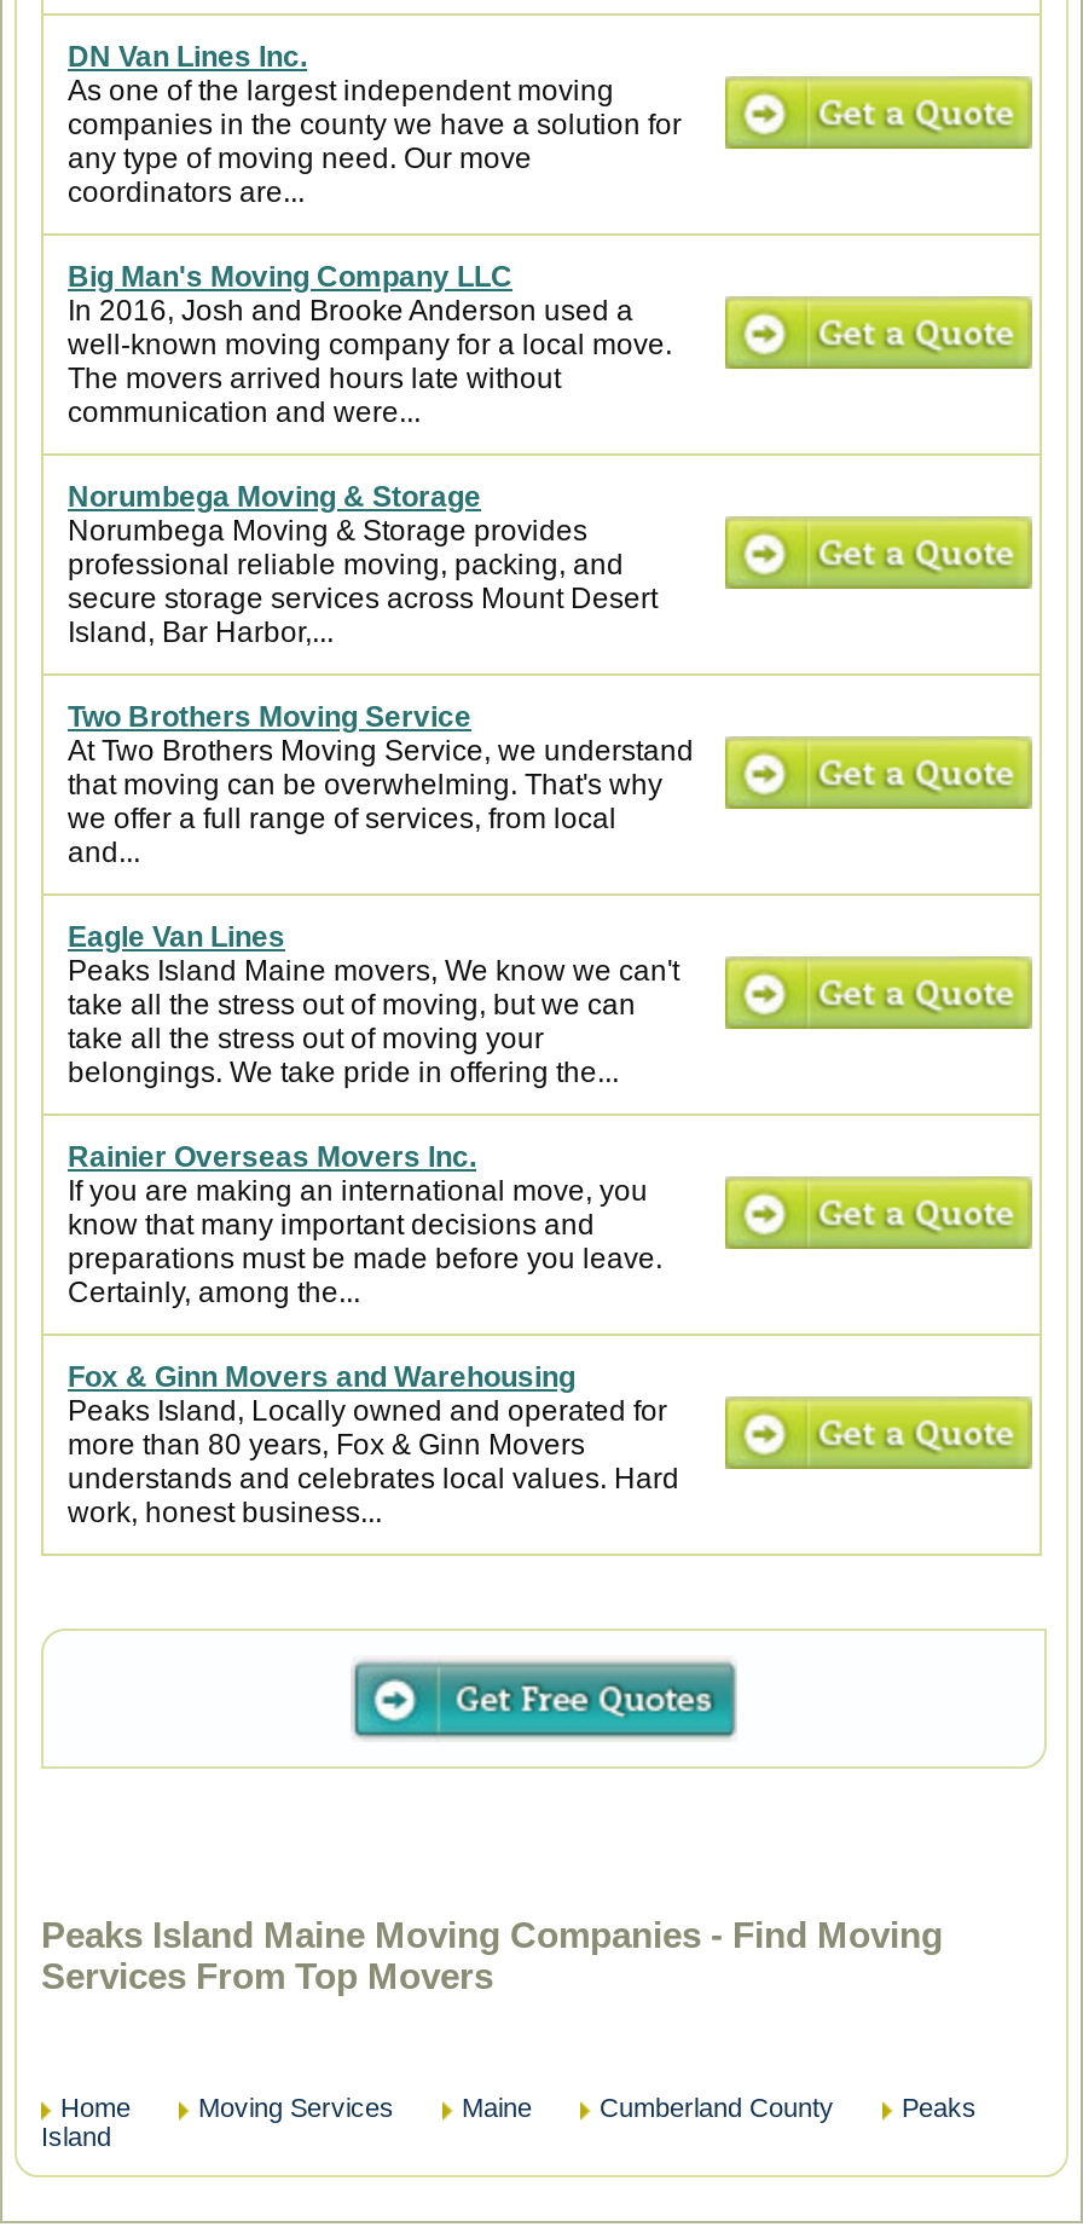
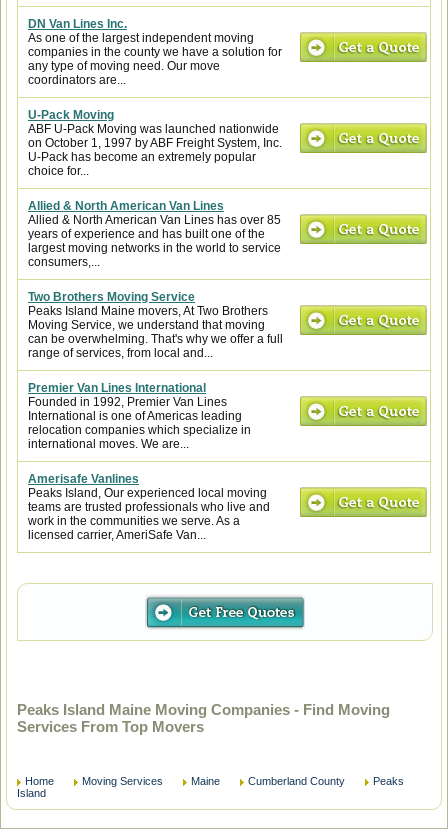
[68,260,672,429] Big Man's Moving Company LLC | In 2016, Josh and Brooke Anderson used a | well-known moving company for a local move. | The movers arrived hours late without | communication and were... -> [28,108,282,178] U-Pack Moving | ABF U-Pack Moving was launched nationwide | on October 1, 1997 by ABF Freight System, Inc. | U-Pack has become an extremely popular | choice for...
[68,480,658,649] Norumbega Moving & Storage | Norumbega Moving & Storage provides | professional reliable moving, packing, and | secure storage services across Mount Desert | Island, Bar Harbor,... -> [28,199,281,269] Allied & North American Van Lines | Allied & North American Van Lines has over 85 | years of experience and has built one of the | largest moving networks in the world to service | consumers,...
[68,734,694,1529] At Two Brothers Moving Service, we understand | that moving can be overwhelming. That's why | we offer a full range of services, from local | and... | Eagle Van Lines | Peaks Island Maine movers, We know we can't | take all the stress out of moving, but we can | take all the stress out of moving your | belongings. We take pride in offering the... | Rainier Overseas Movers Inc. | If you are making an international move, you | know that many important decisions and | preparations must be made before you leave. | Certainly, among the... | Fox & Ginn Movers and Warehousing | Peaks Island, Locally owned and operated for | more than 80 years, Fox & Ginn Movers | understands and celebrates local values. Hard | work, honest business... -> [28,304,283,542] Peaks Island Maine movers, At Two Brothers | Moving Service, we understand that moving | can be overwhelming. That's why we offer a full | range of services, from local and... | Premier Van Lines International | Founded in 1992, Premier Van Lines | International is one of Americas leading | relocation companies which specialize in | international moves. We are... | Amerisafe Vanlines | Peaks Island, Our experienced local moving | teams are trusted professionals who live and | work in the communities we serve. As a | licensed carrier, AmeriSafe Van...

